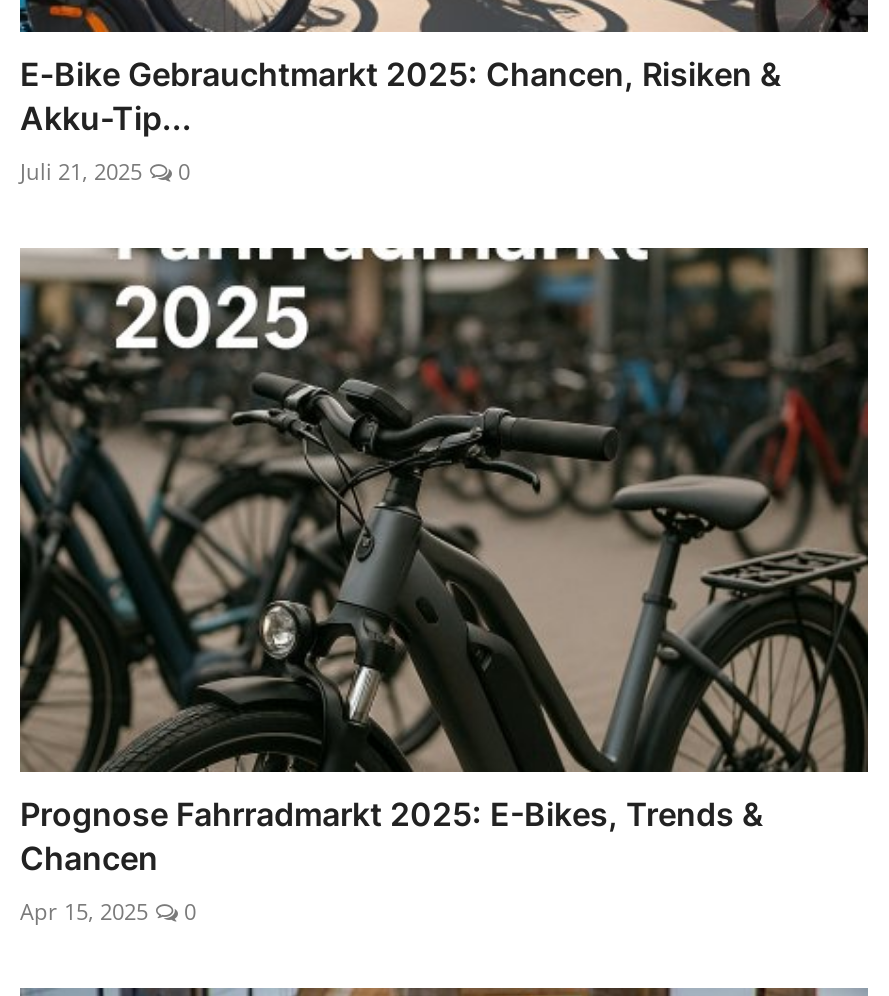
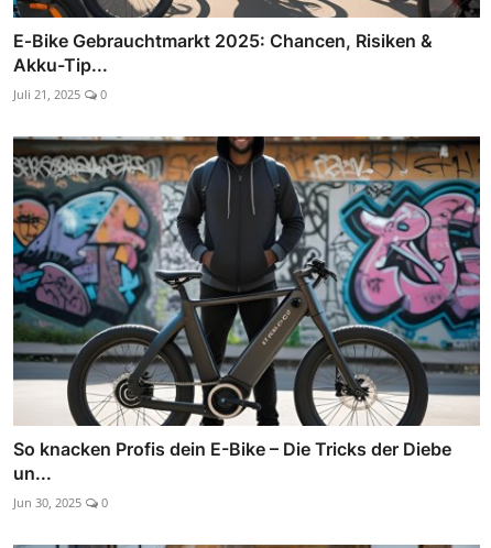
[18,246,870,927] [image] | Prognose Fahrradmarkt 2025: E-Bikes, Trends & | Chancen | Apr 15, 2025 -> [12,135,481,510] [image] | So knacken Profis dein E-Bike – Die Tricks der Diebe | un... | Jun 30, 2025

